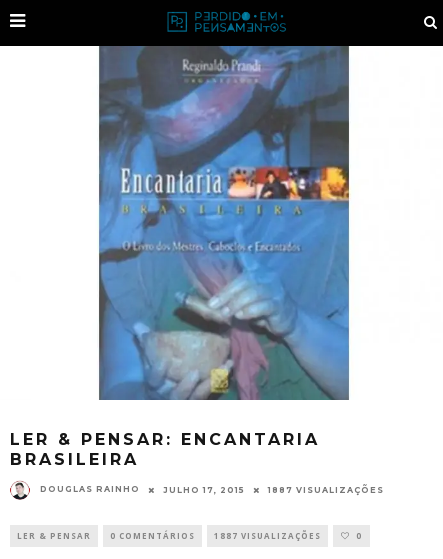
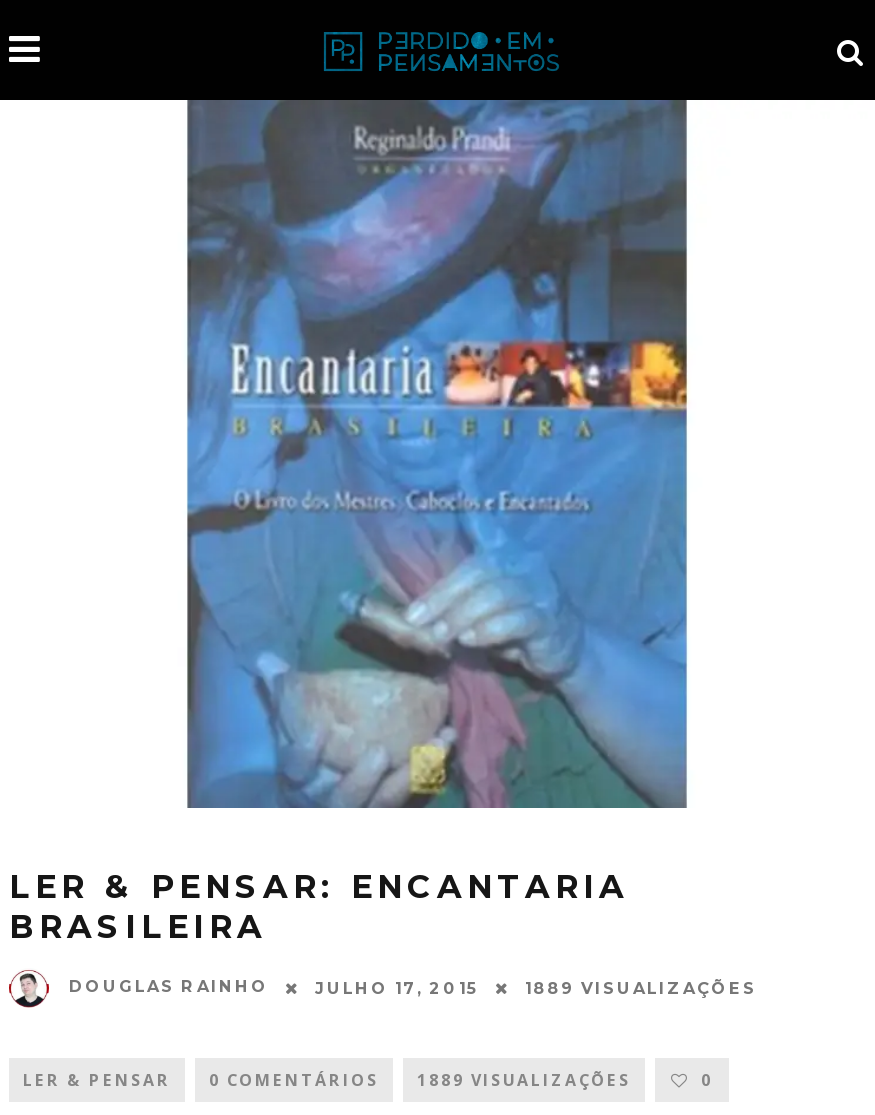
[268,485,384,495] 1887 VISUALIZAÇÕES -> [525,978,757,998] 1889 VISUALIZAÇÕES
[214,530,321,541] 1887 VISUALIZAÇÕES -> [417,1068,631,1090] 1889 VISUALIZAÇÕES

